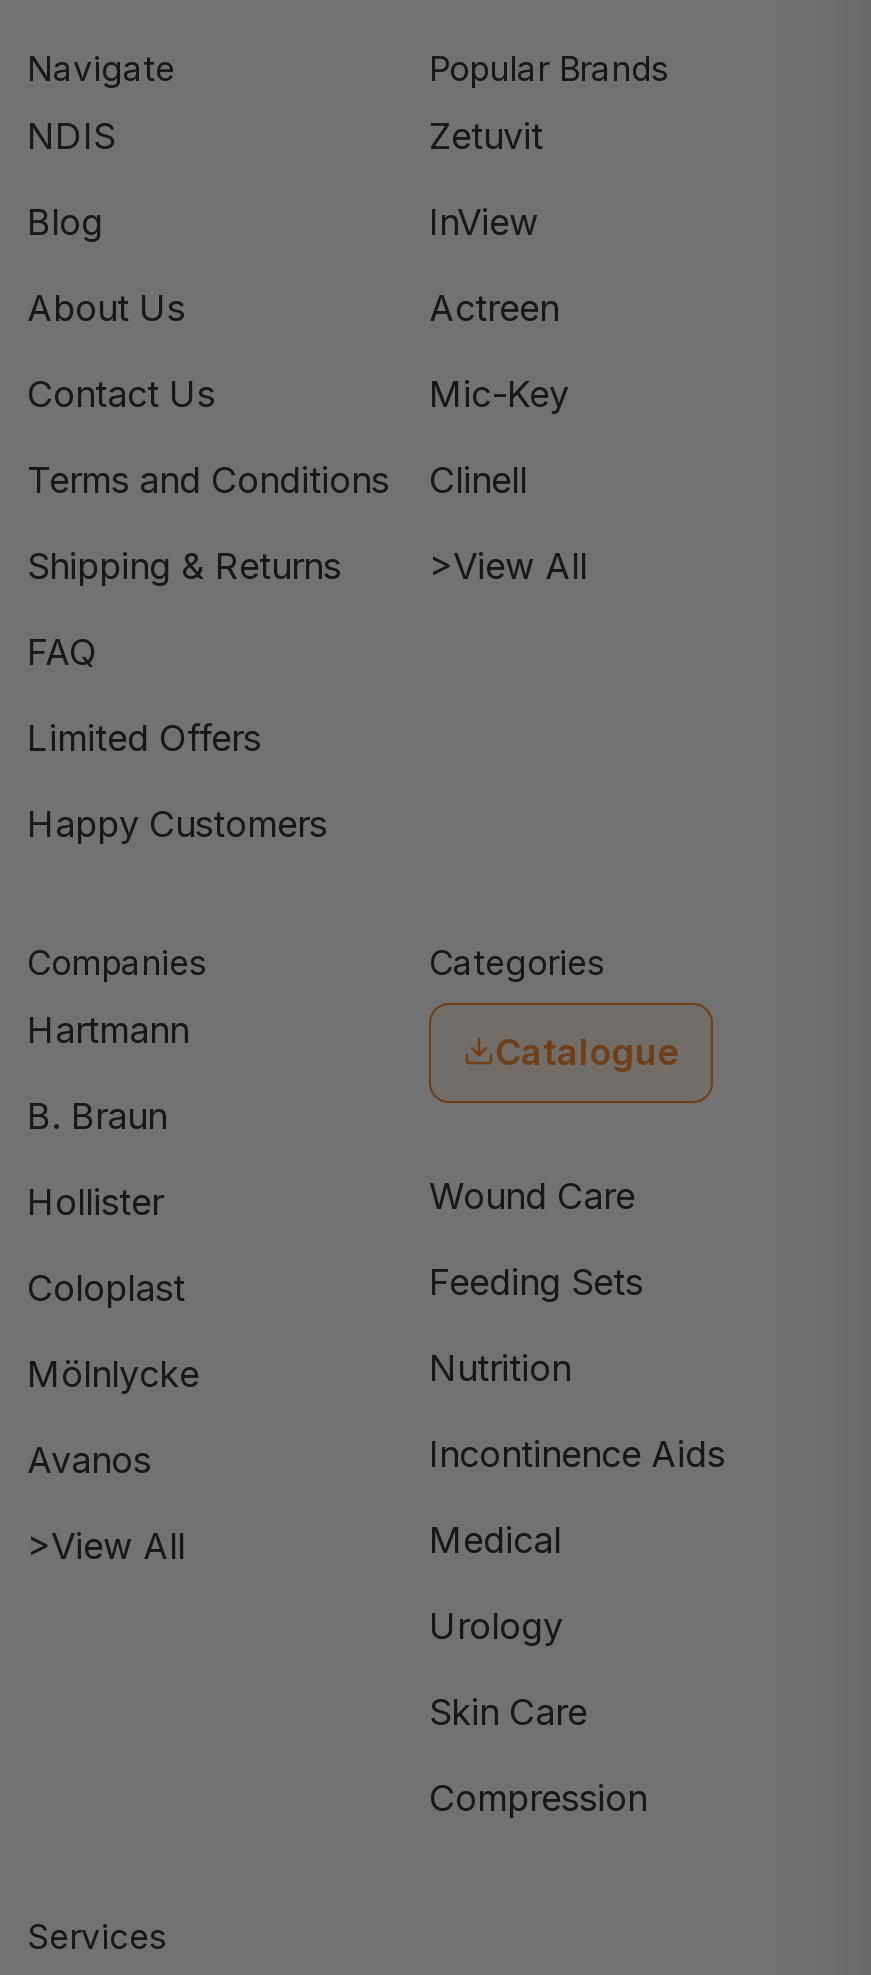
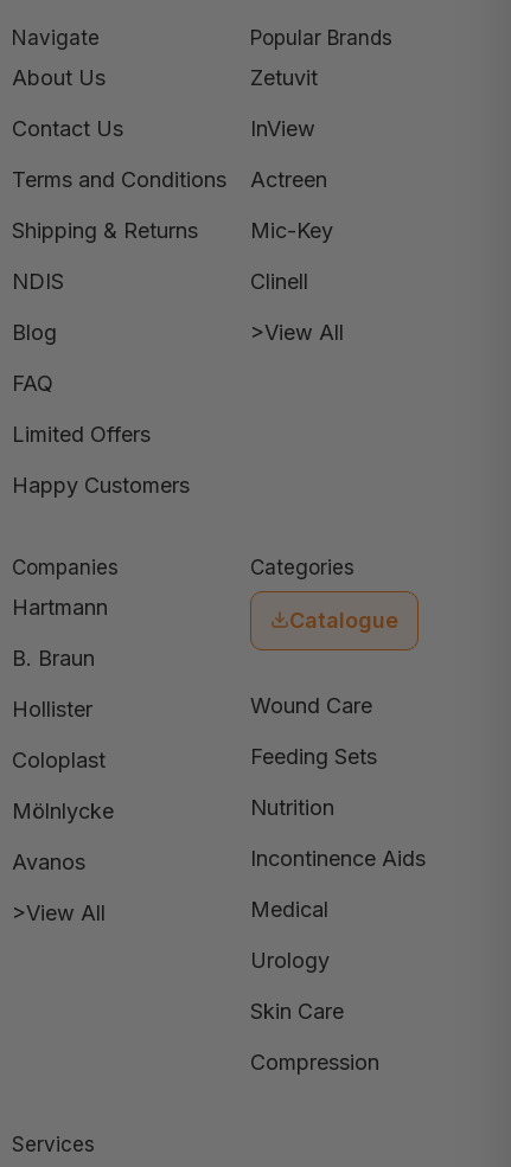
moved [27,115,115,243] -> [12,269,64,345]: NDIS | Blog
moved [27,287,389,587] -> [12,65,226,243]: About Us | Contact Us | Terms and Conditions | Shipping & Returns

